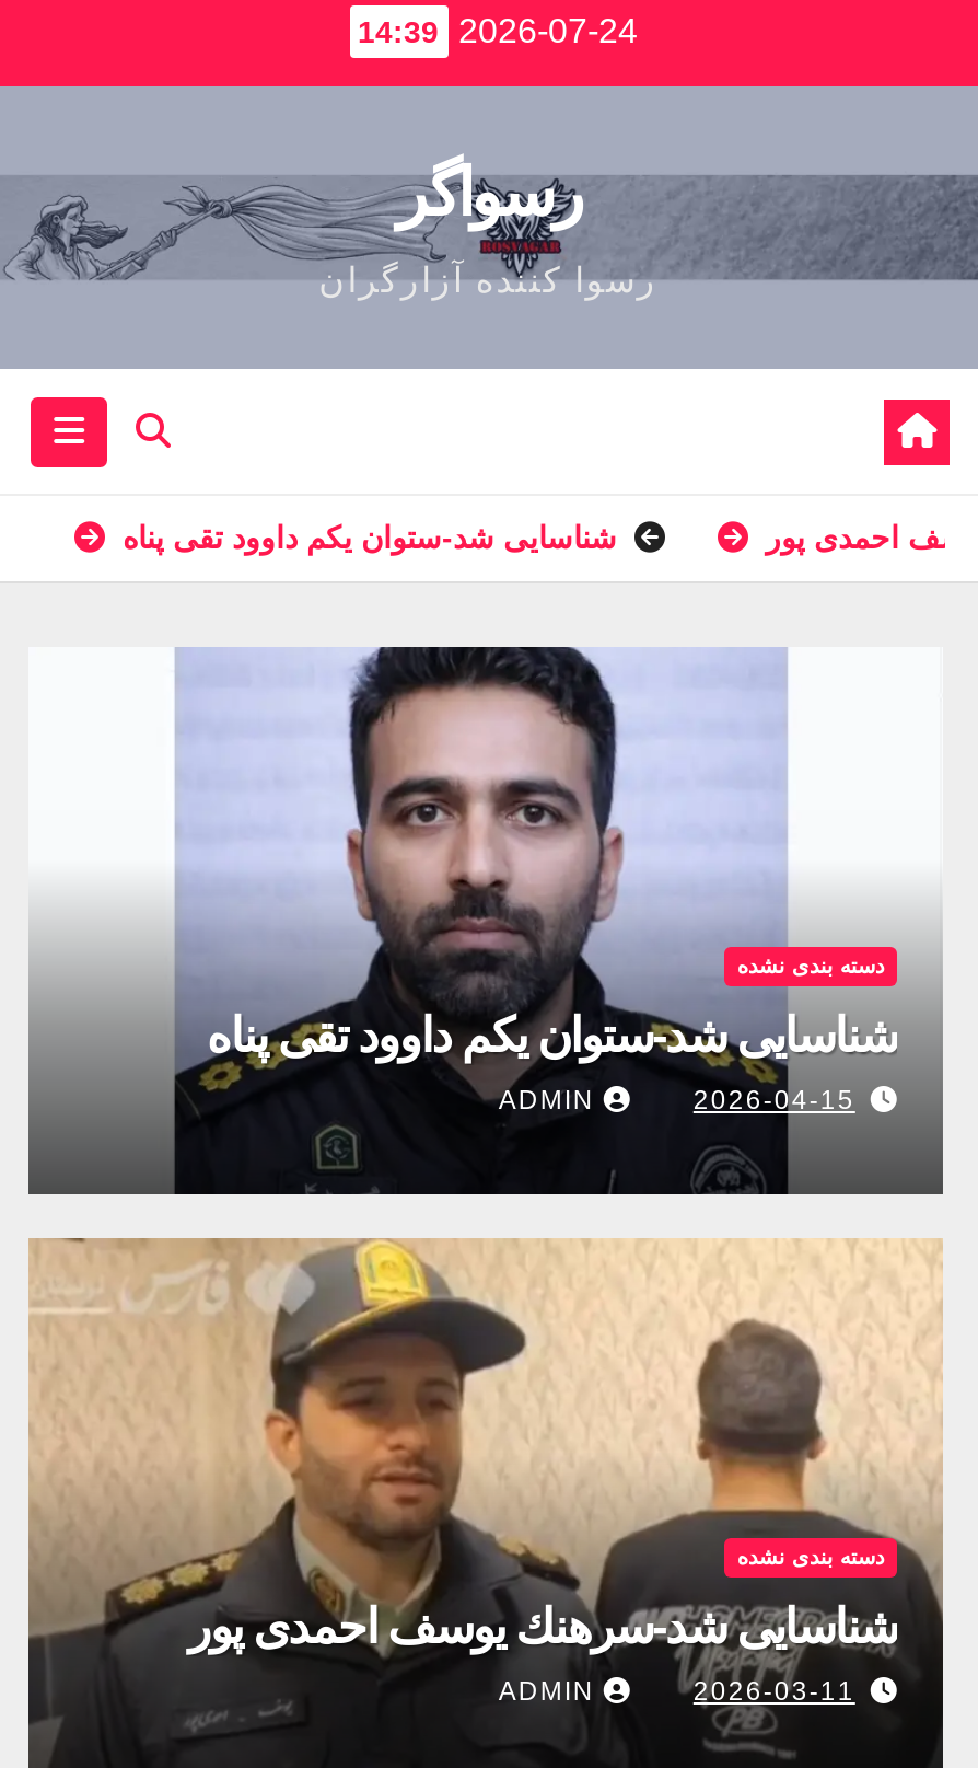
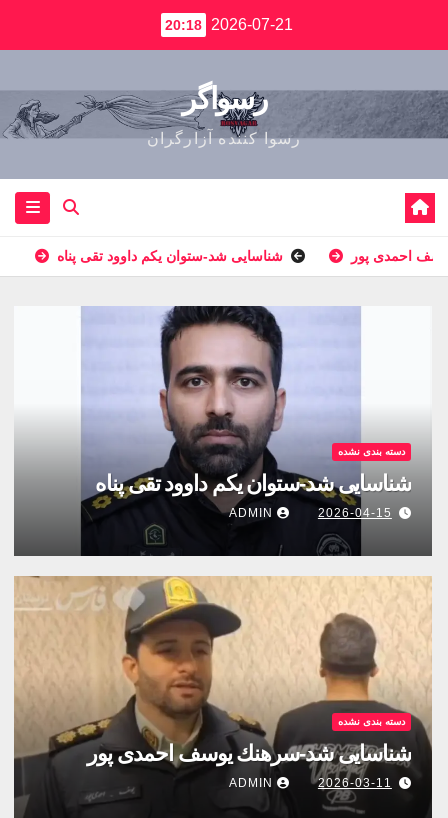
[358,13,439,48] 14:39 -> [164,16,201,32] 20:18
[458,12,638,49] 2026-07-24 -> [210,16,292,33] 2026-07-21

